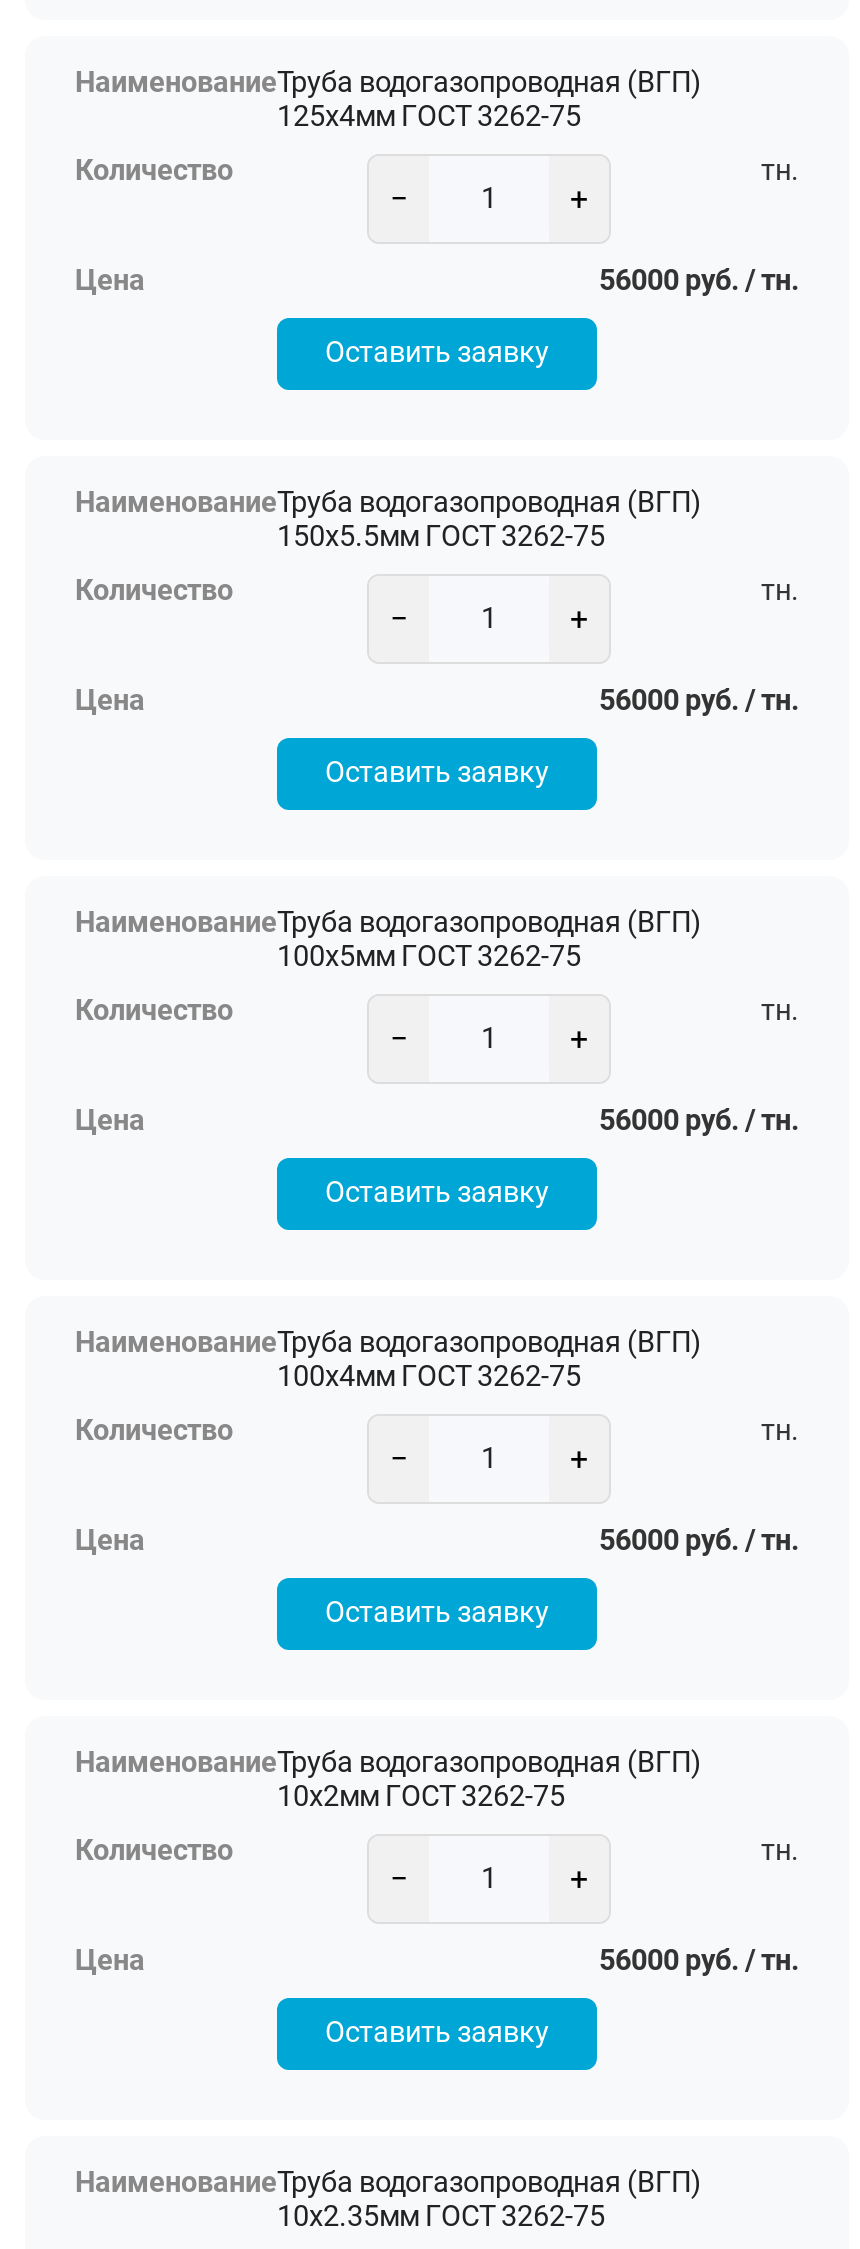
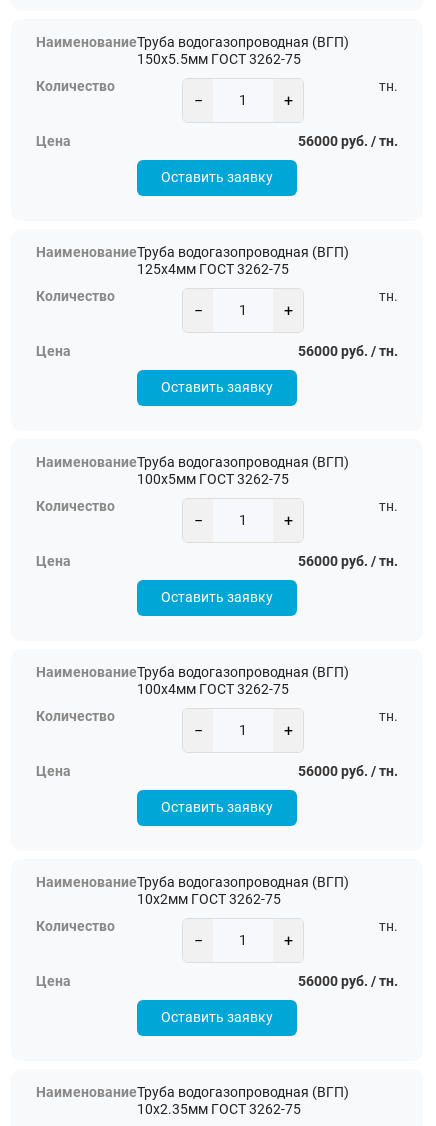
[277,101,581,135] 125х4мм ГОСТ 3262-75 -> [137,51,301,68] 150х5.5мм ГОСТ 3262-75
[277,521,605,555] 150х5.5мм ГОСТ 3262-75 -> [137,261,289,278] 125х4мм ГОСТ 3262-75

